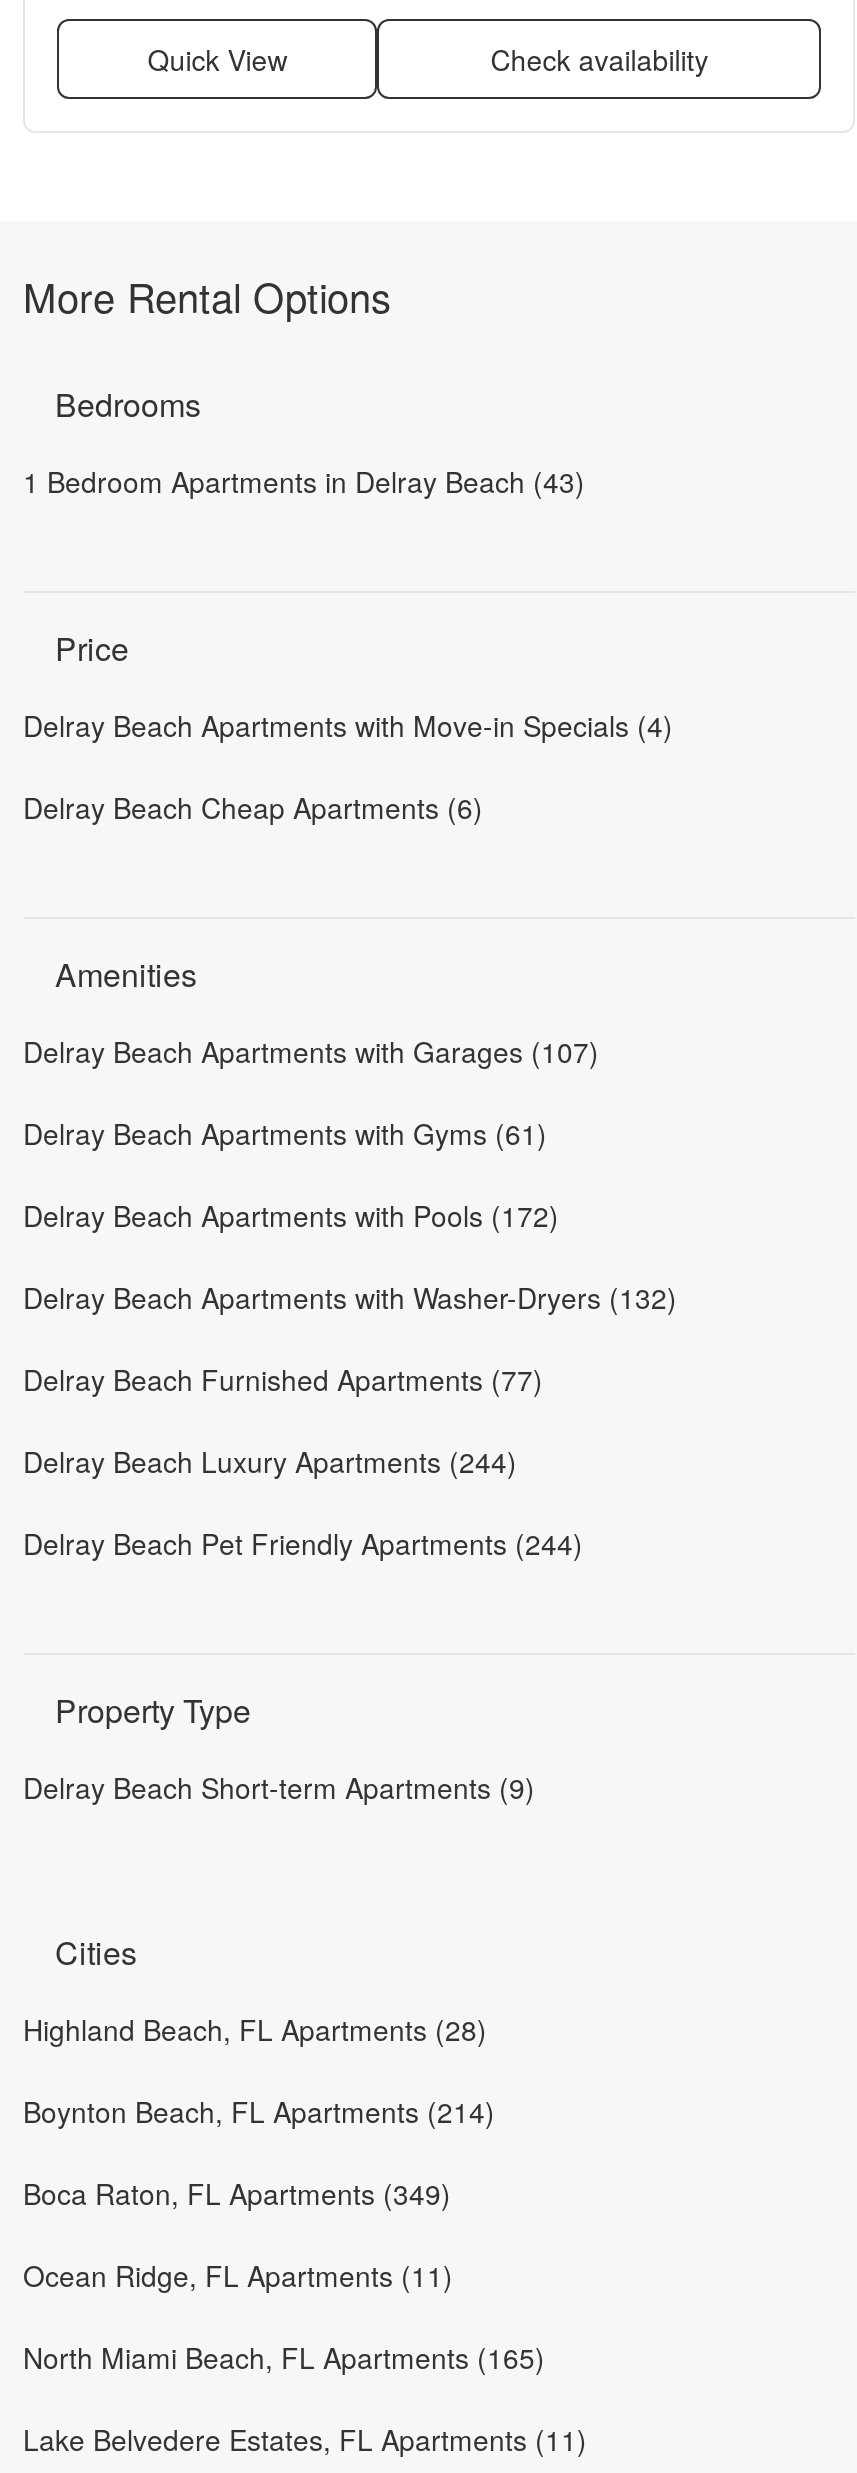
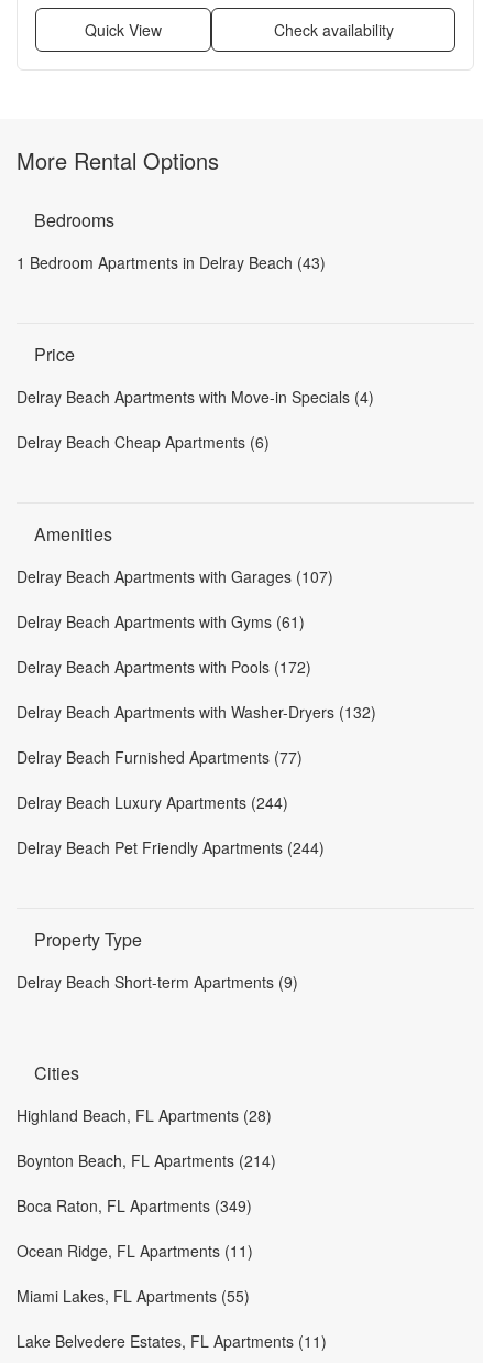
[23,2337,545,2377] North Miami Beach, FL Apartments (165) -> [17,1285,250,1307] Miami Lakes, FL Apartments (55)

